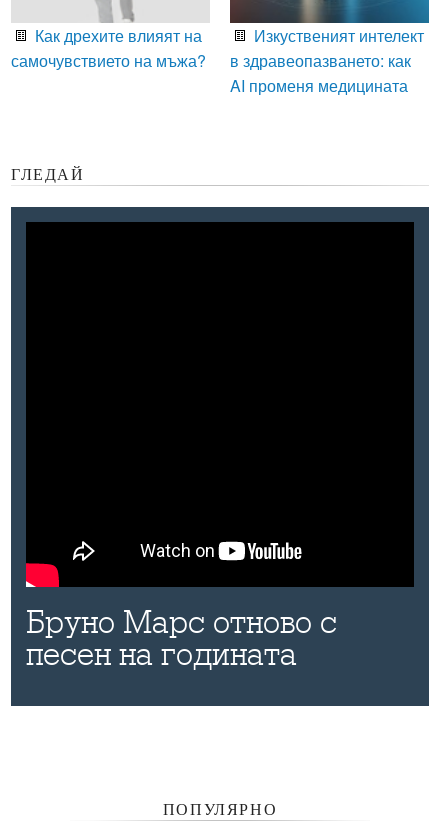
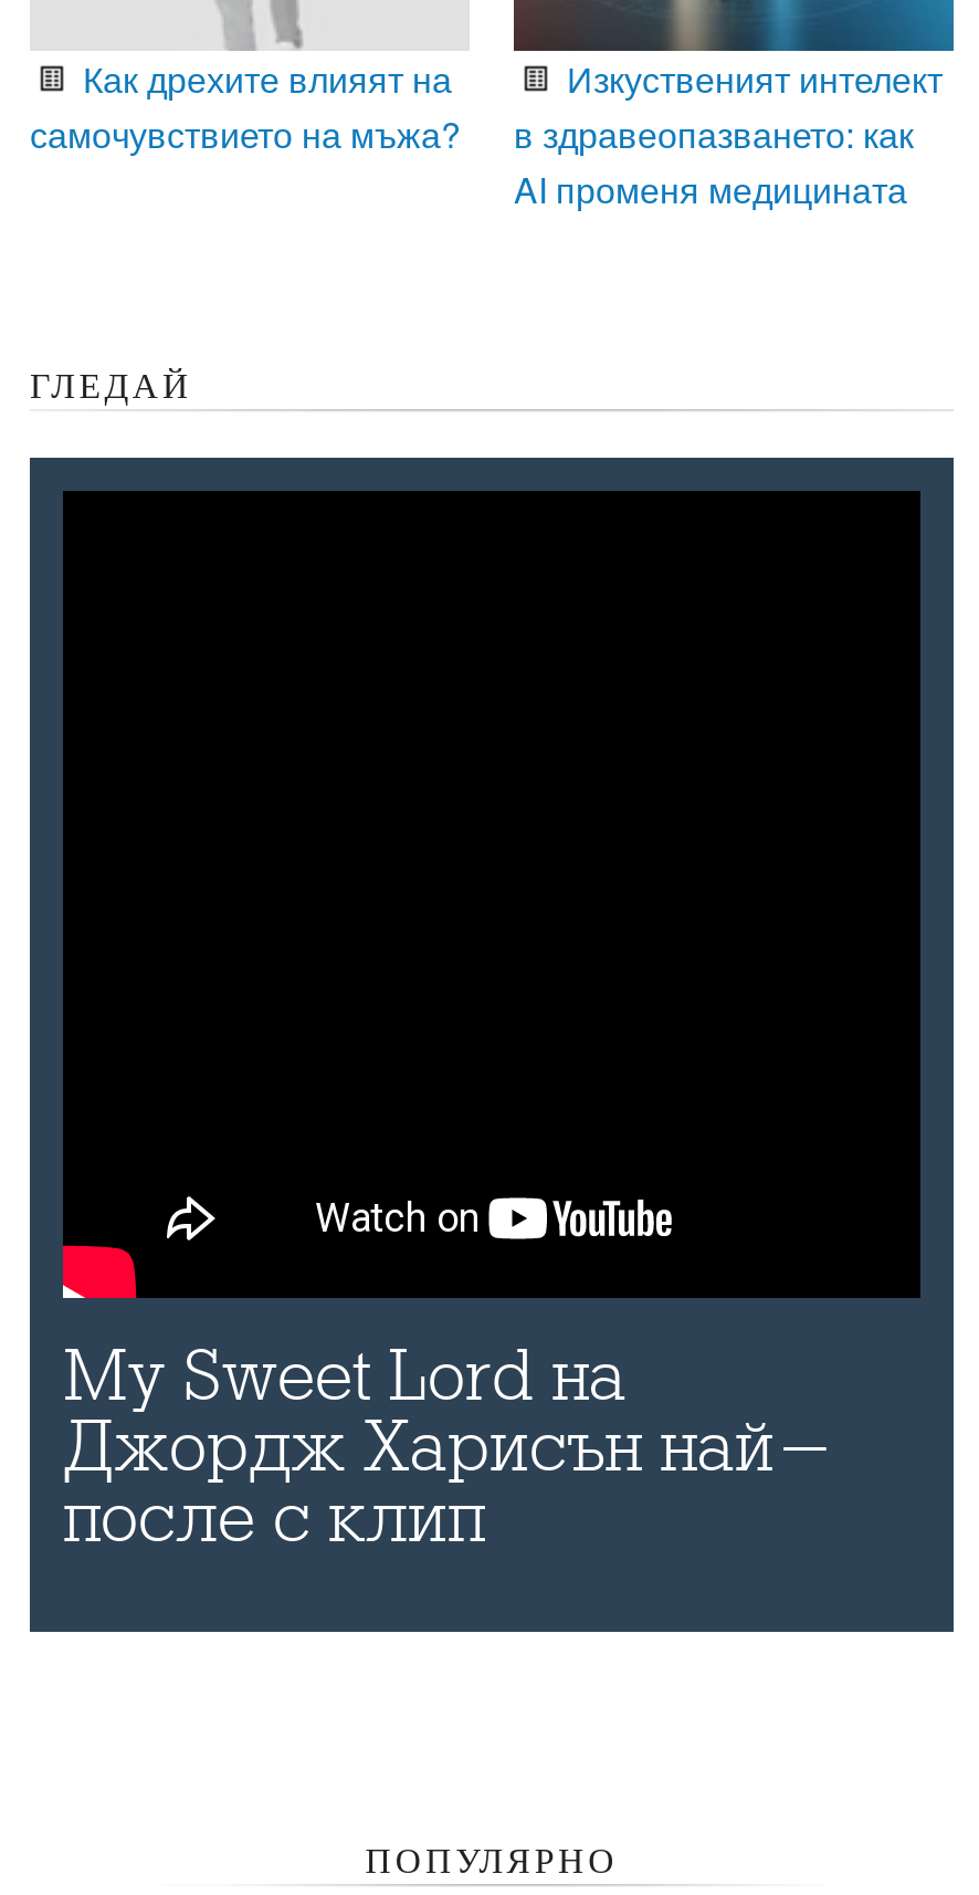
[26,604,337,673] Бруно Марс отново с | песен на годината -> [63,1336,834,1560] My Sweet Lord на | Джордж Харисън най- | после с клип

